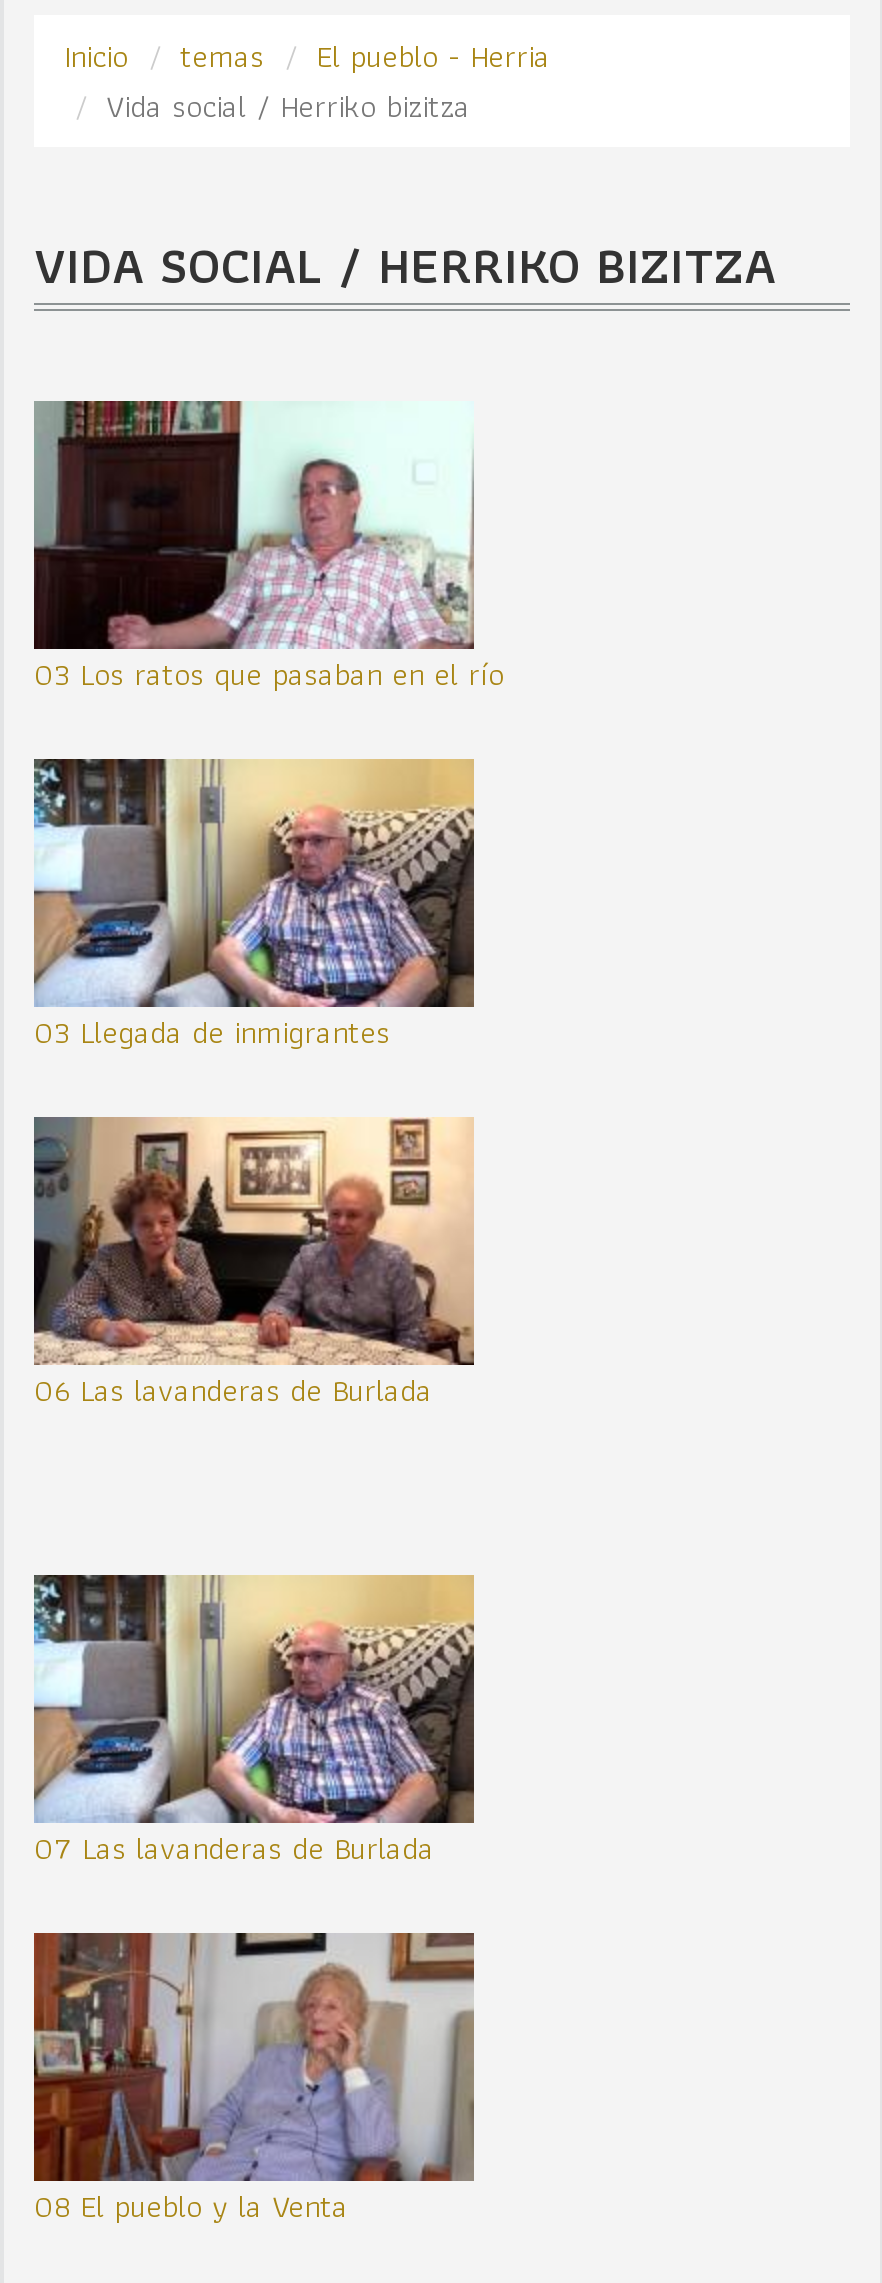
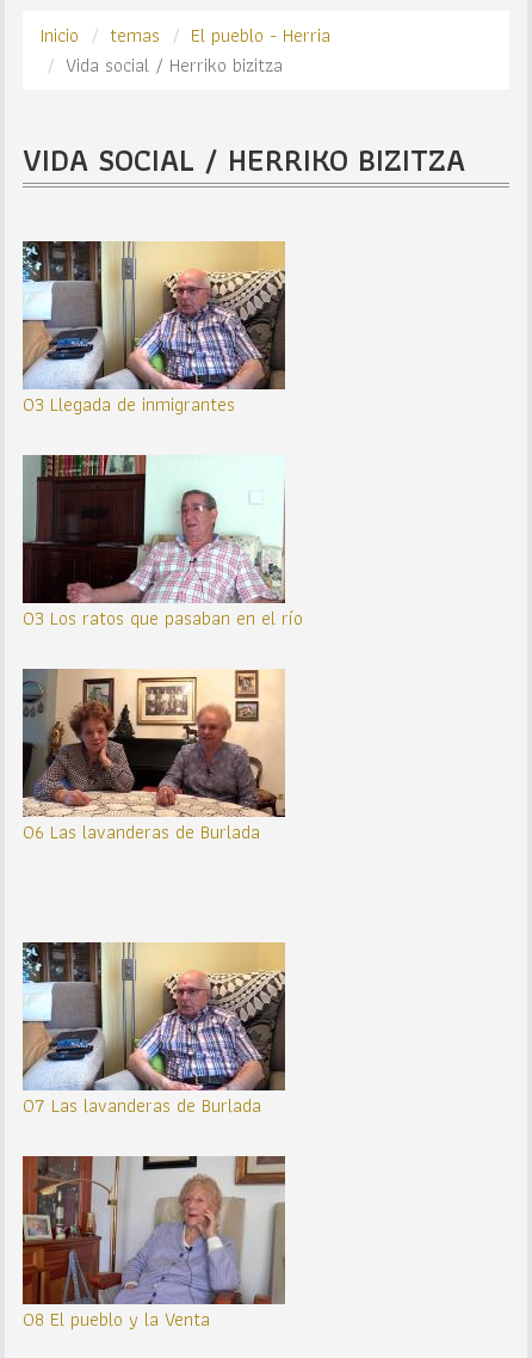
moved [32,399,504,699] -> [23,454,303,633]: [image] | 03 Los ratos que pasaban en el río
moved [30,755,478,1057] -> [20,239,287,419]: [image] | 03 Llegada de inmigrantes

